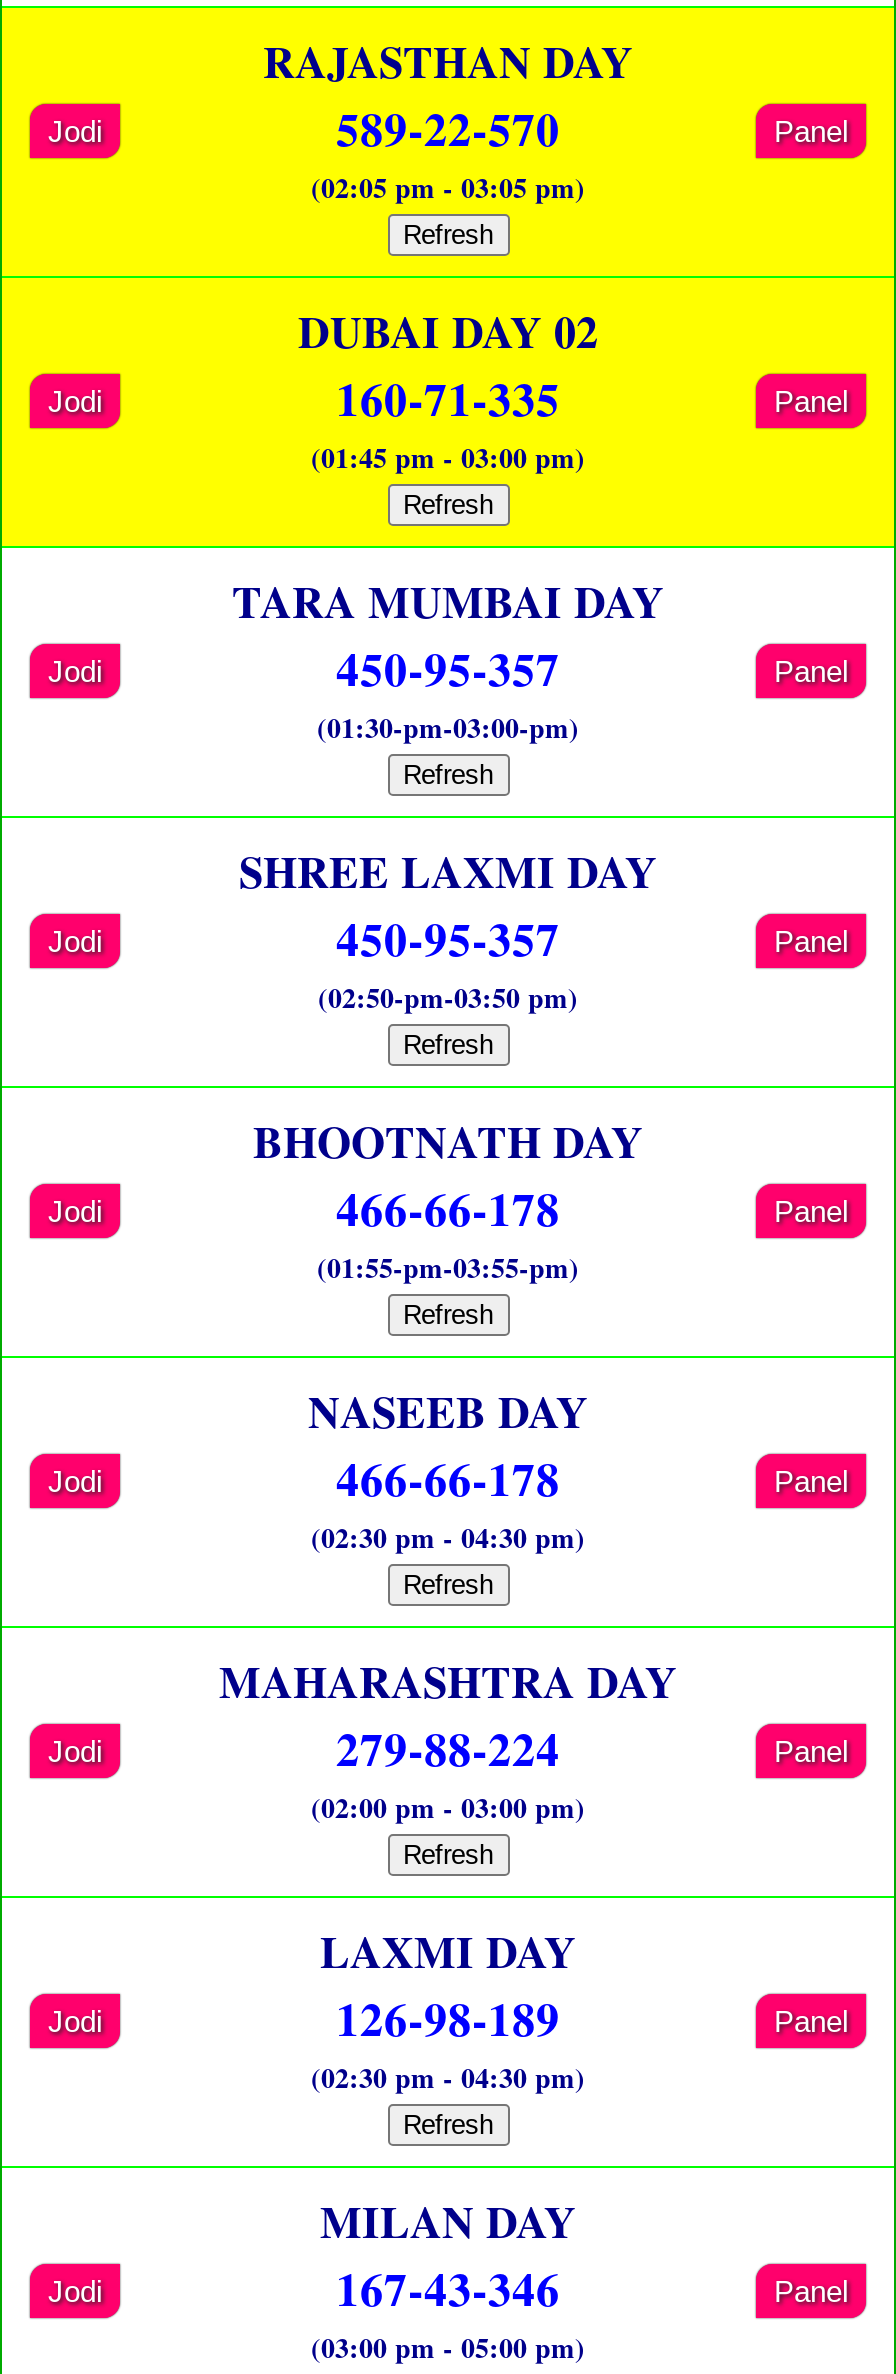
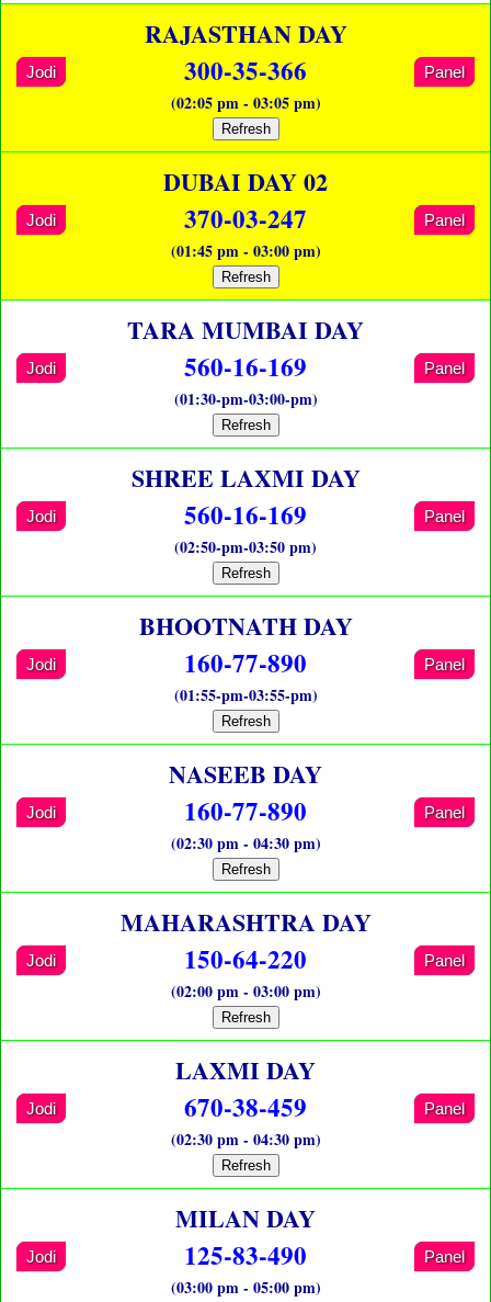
[336,94,560,162] 589-22-570 -> [184,51,307,89] 300-35-366
[336,364,560,432] 160-71-335 -> [184,199,307,237] 370-03-247
[336,634,560,702] 450-95-357 -> [184,347,307,385] 560-16-169
[336,904,560,972] 450-95-357 -> [184,496,307,533] 560-16-169
[336,1174,560,1242] 466-66-178 -> [184,644,307,681] 160-77-890
[336,1444,560,1512] 466-66-178 -> [184,792,307,829] 160-77-890
[336,1714,560,1782] 279-88-224 -> [184,940,307,977] 150-64-220
[336,1984,560,2052] 126-98-189 -> [184,1088,307,1125] 670-38-459
[336,2254,560,2322] 167-43-346 -> [184,1236,307,1273] 125-83-490

